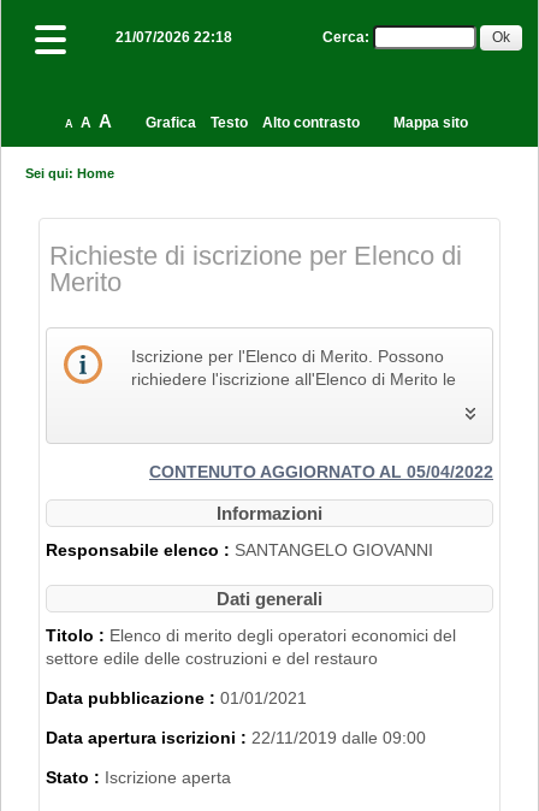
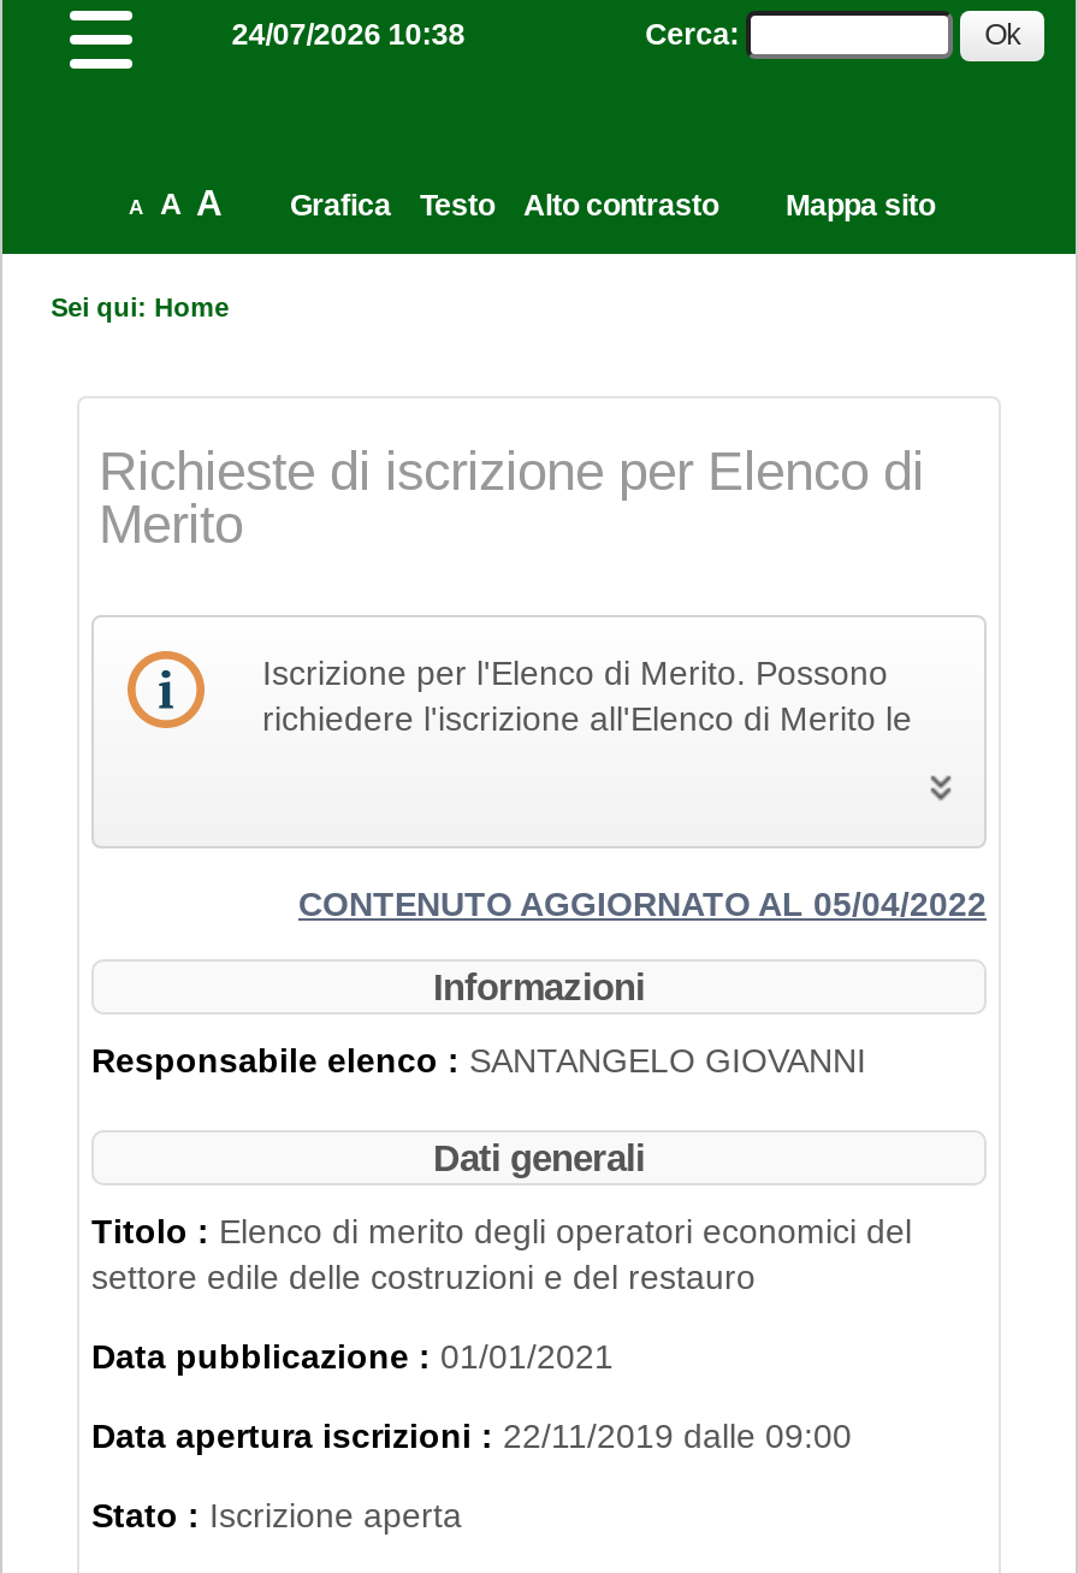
[116,29,233,46] 21/07/2026 22:18 -> [232,19,465,52] 24/07/2026 10:38

